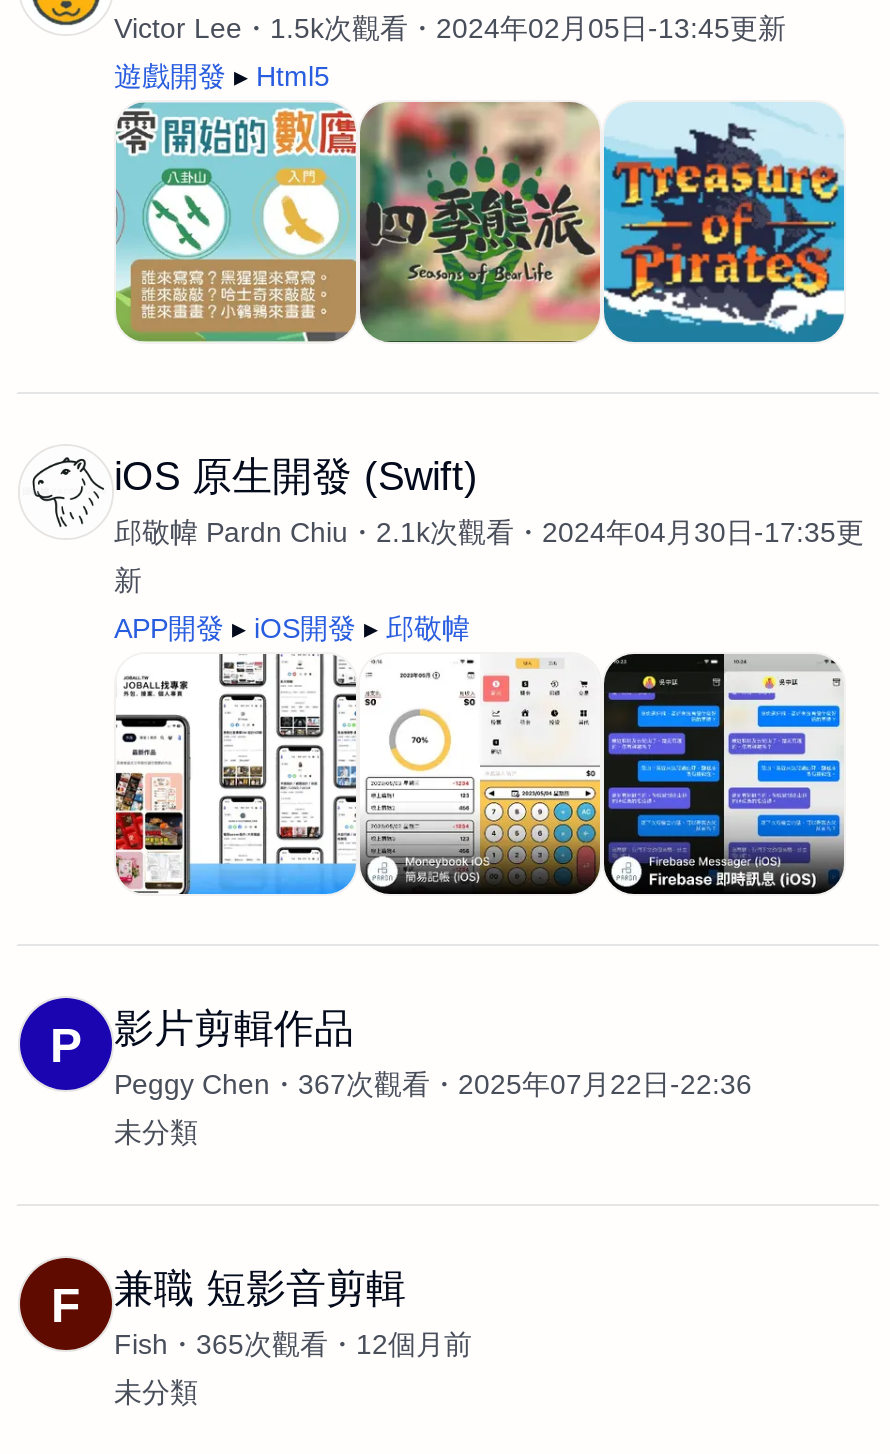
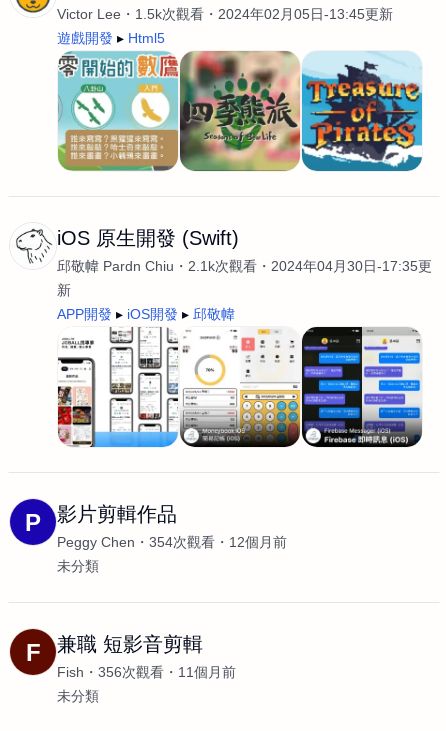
[298,1068,752,1100] 367次觀看 | 2025年07月22日-22:36 -> [149,534,287,550] 354次觀看 | 12個月前
[196,1328,328,1360] 365次觀看 -> [98,664,164,680] 356次觀看
[356,1328,472,1360] 12個月前 -> [178,664,236,680] 11個月前

